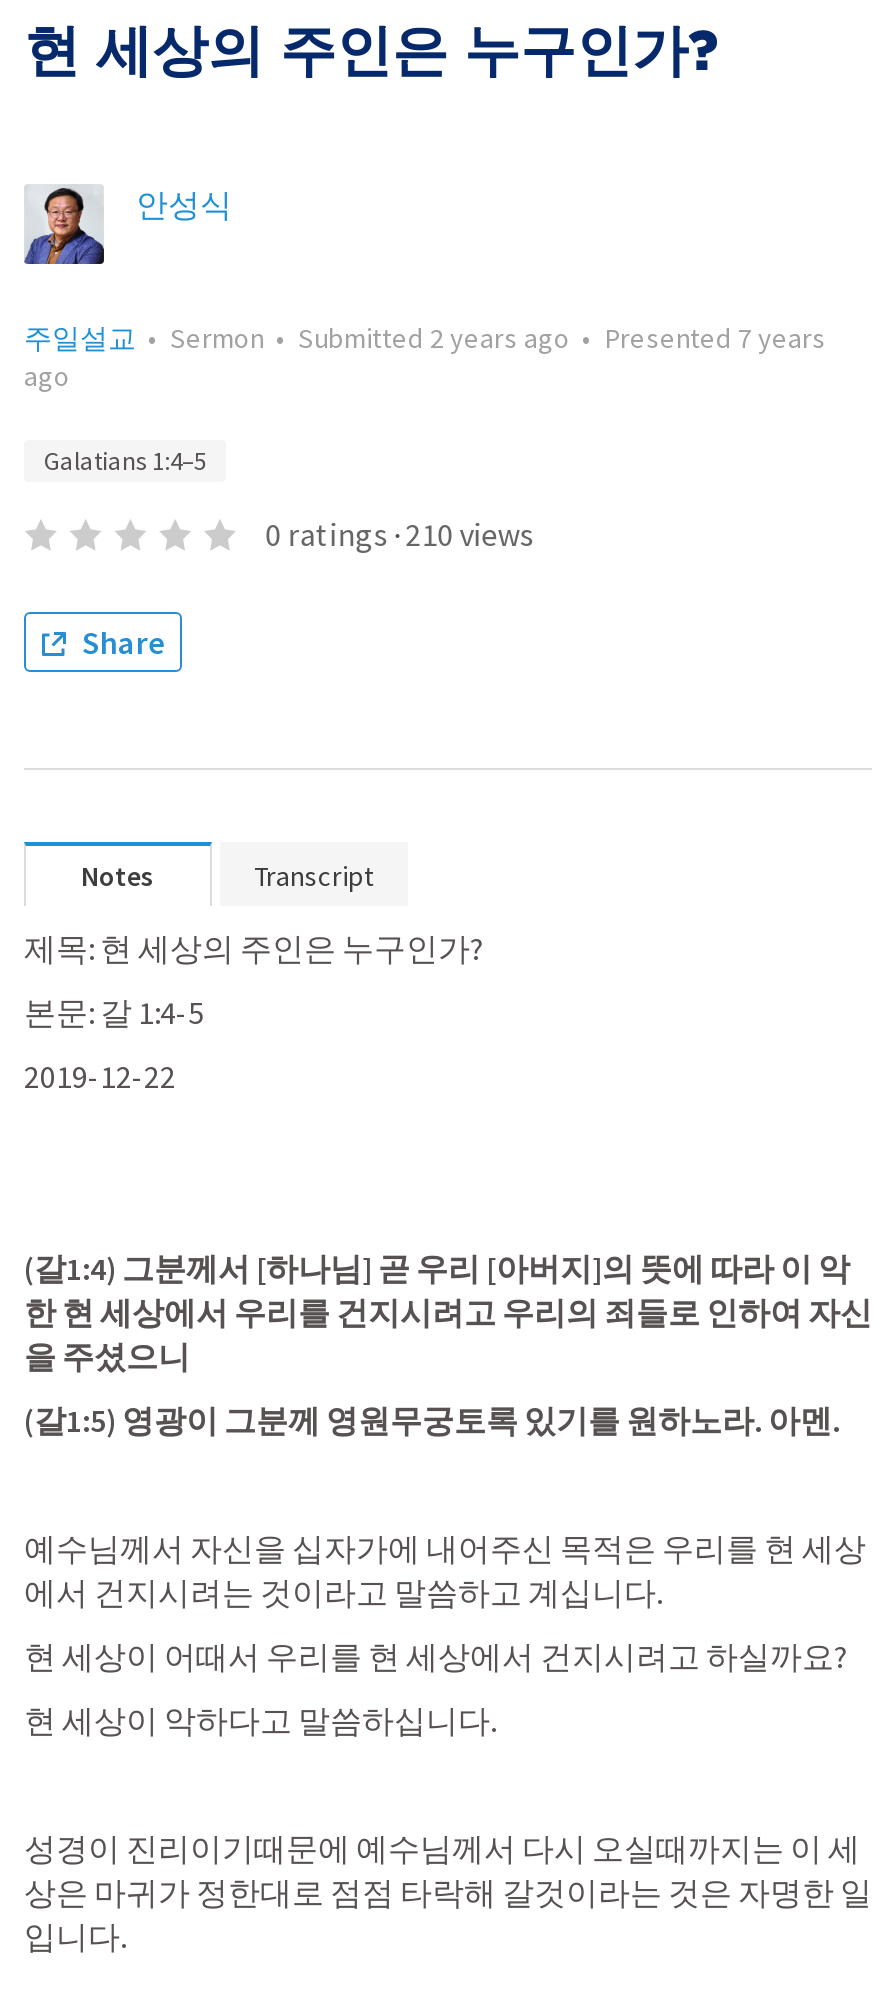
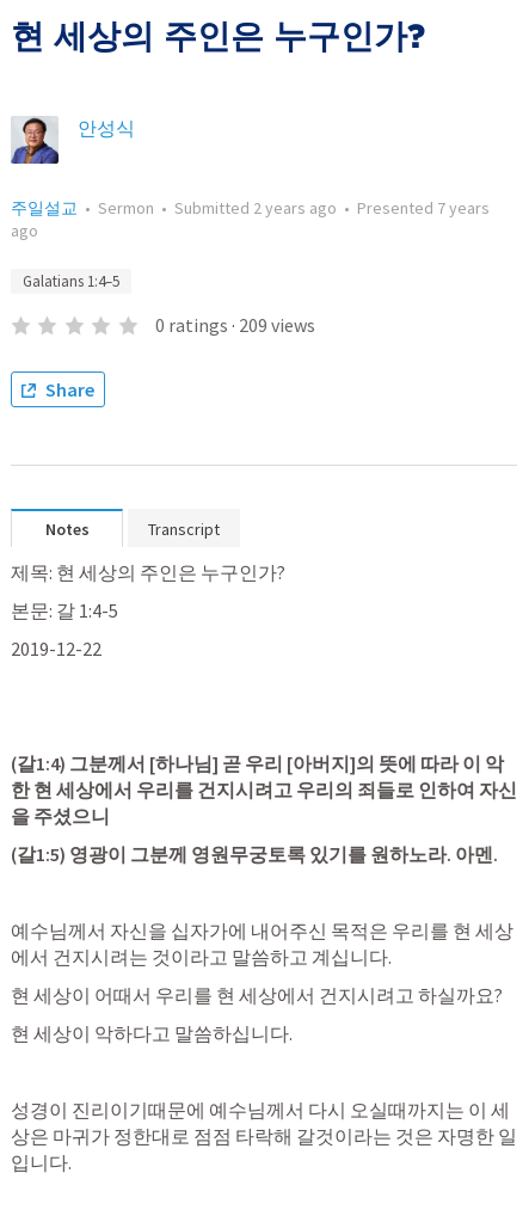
[265,514,533,554] 0 ratings · 210 views -> [155,313,315,337] 0 ratings · 209 views

